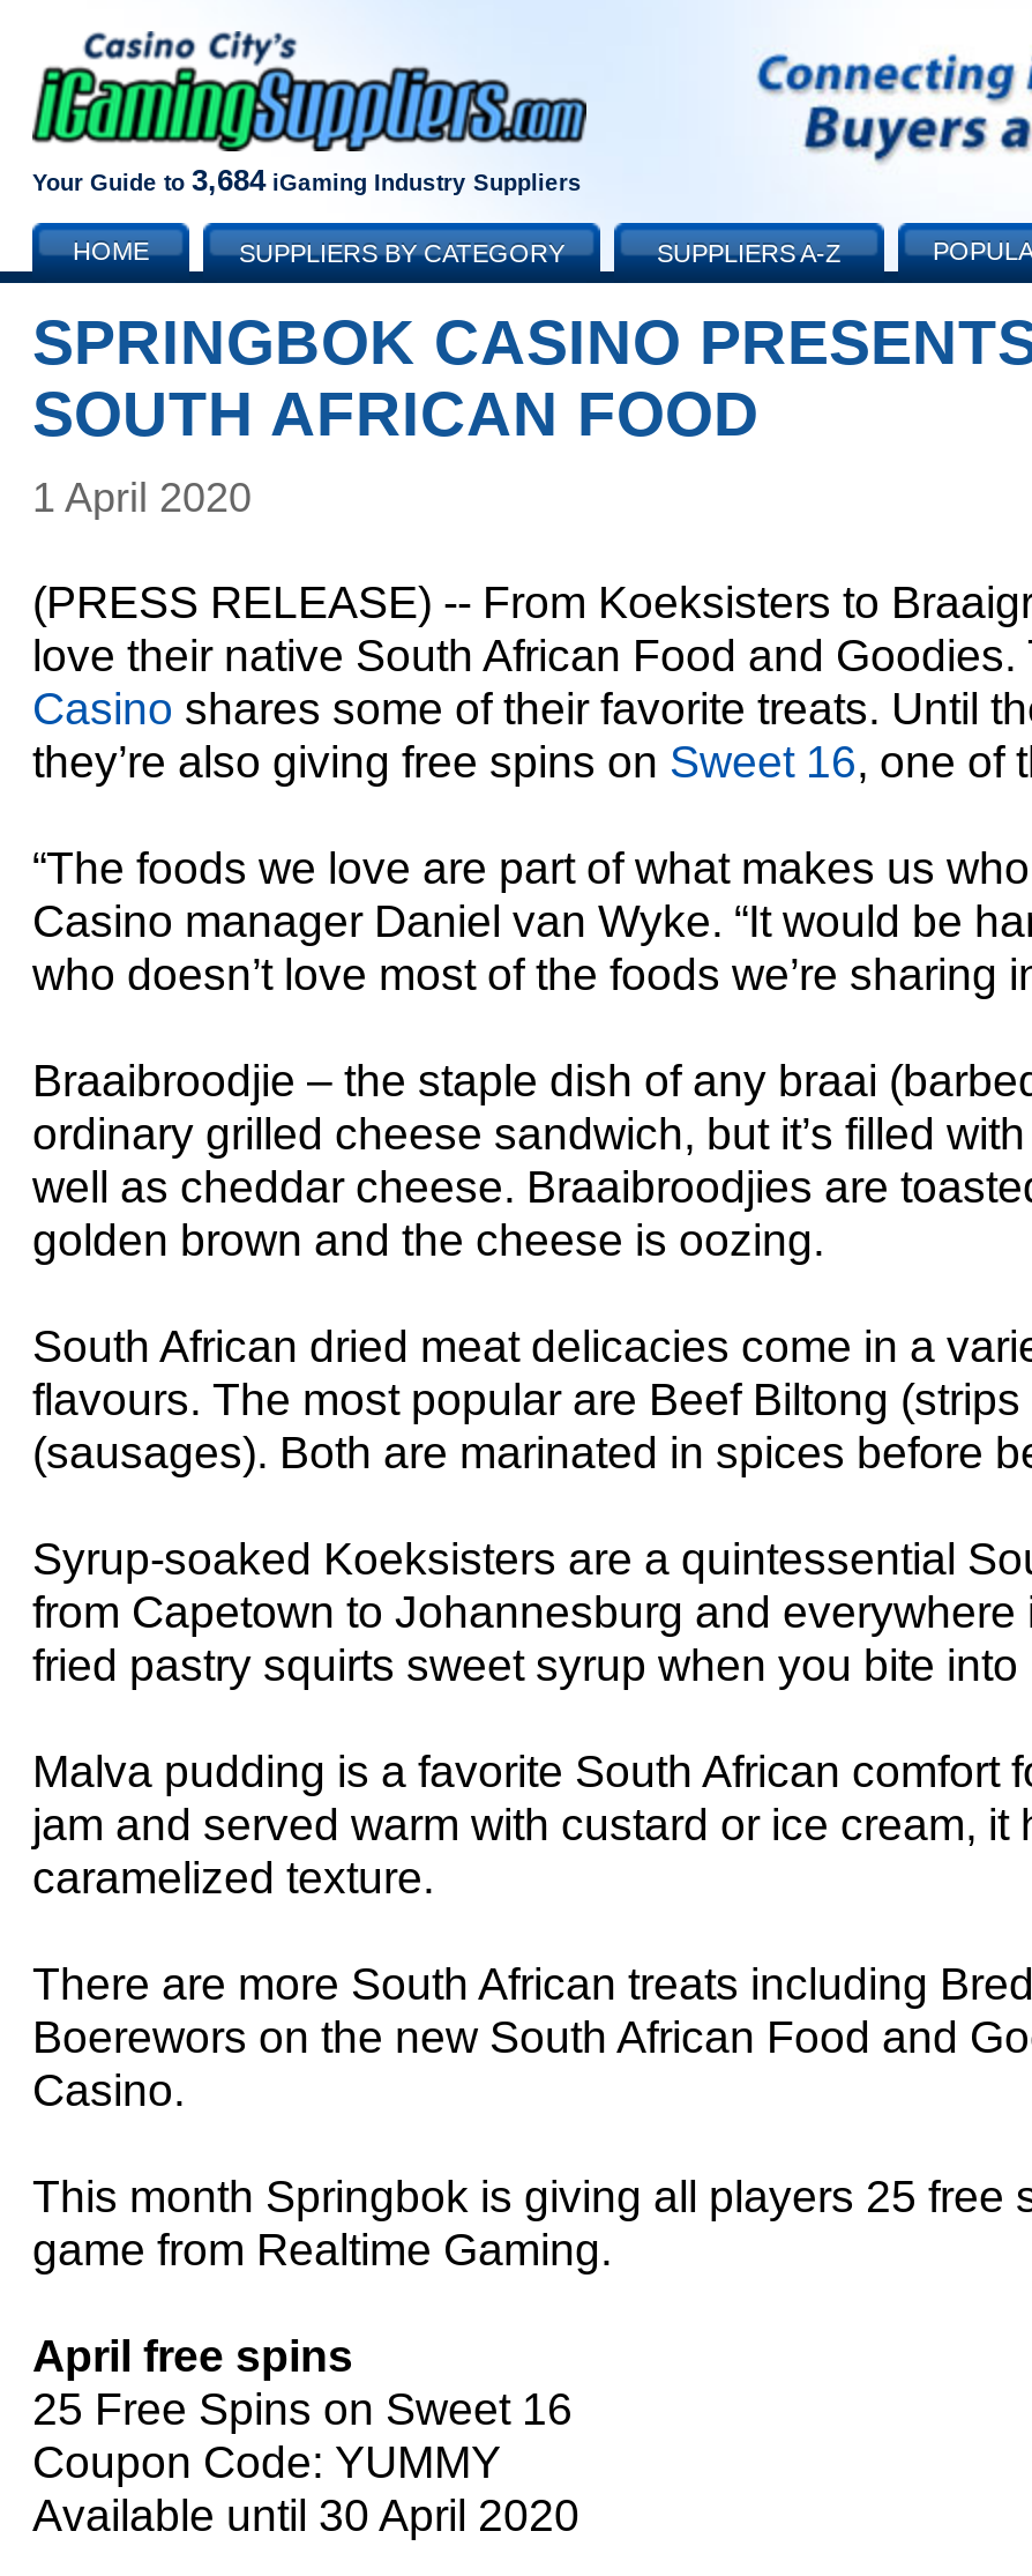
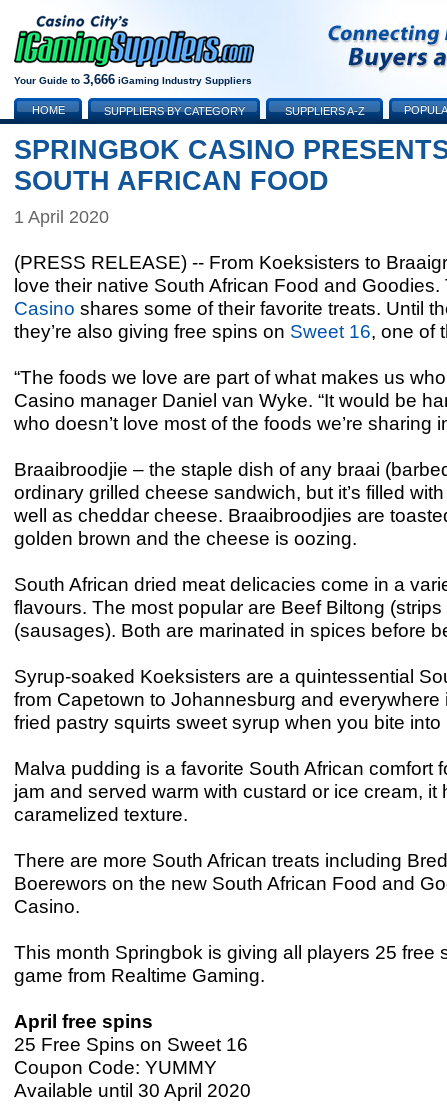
[32,163,582,198] Your Guide to 3,684 iGaming Industry Suppliers -> [14,72,252,87] Your Guide to 3,666 iGaming Industry Suppliers

